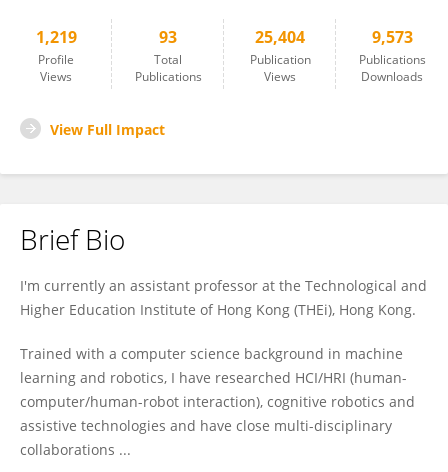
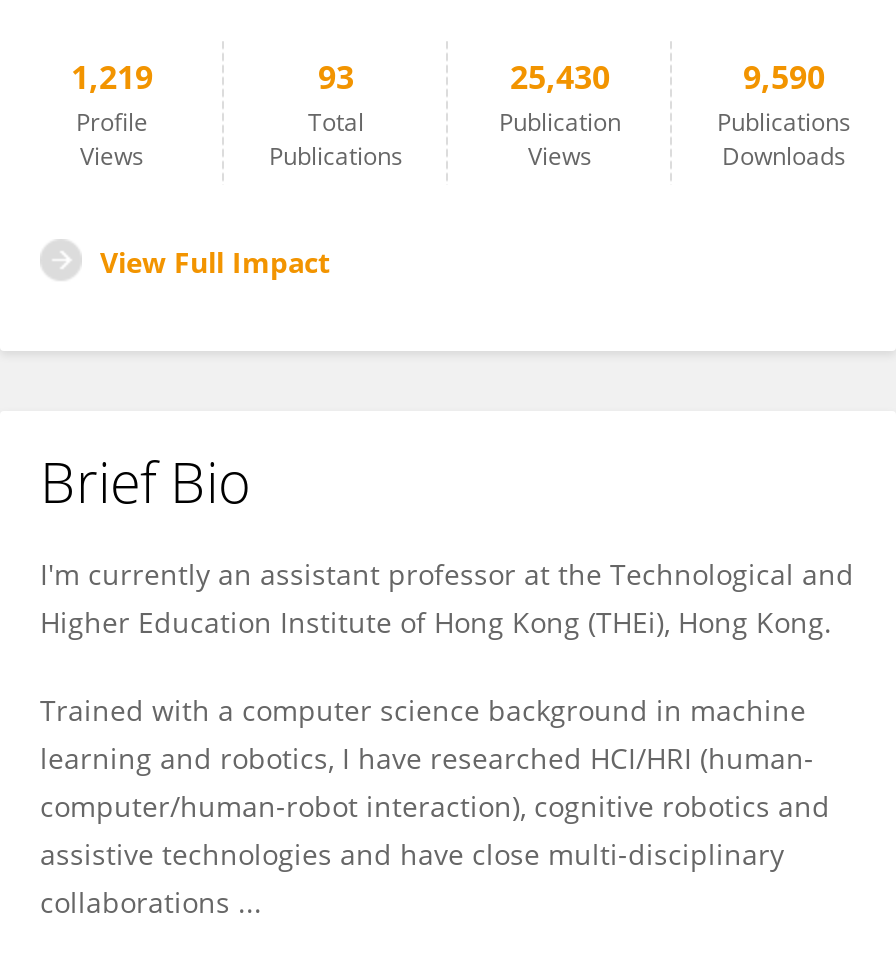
[255,26,305,48] 25,404 -> [510,55,610,99] 25,430
[371,26,412,48] 9,573 -> [743,55,825,99] 9,590

